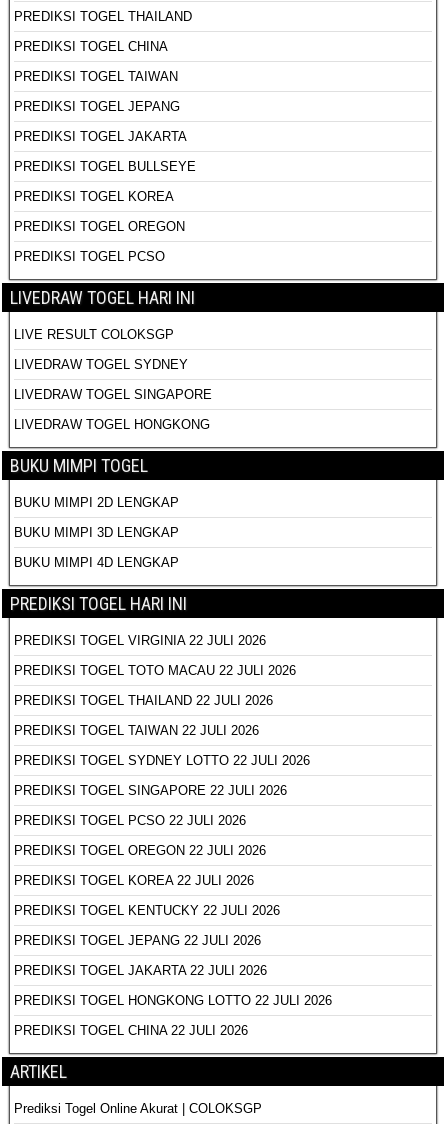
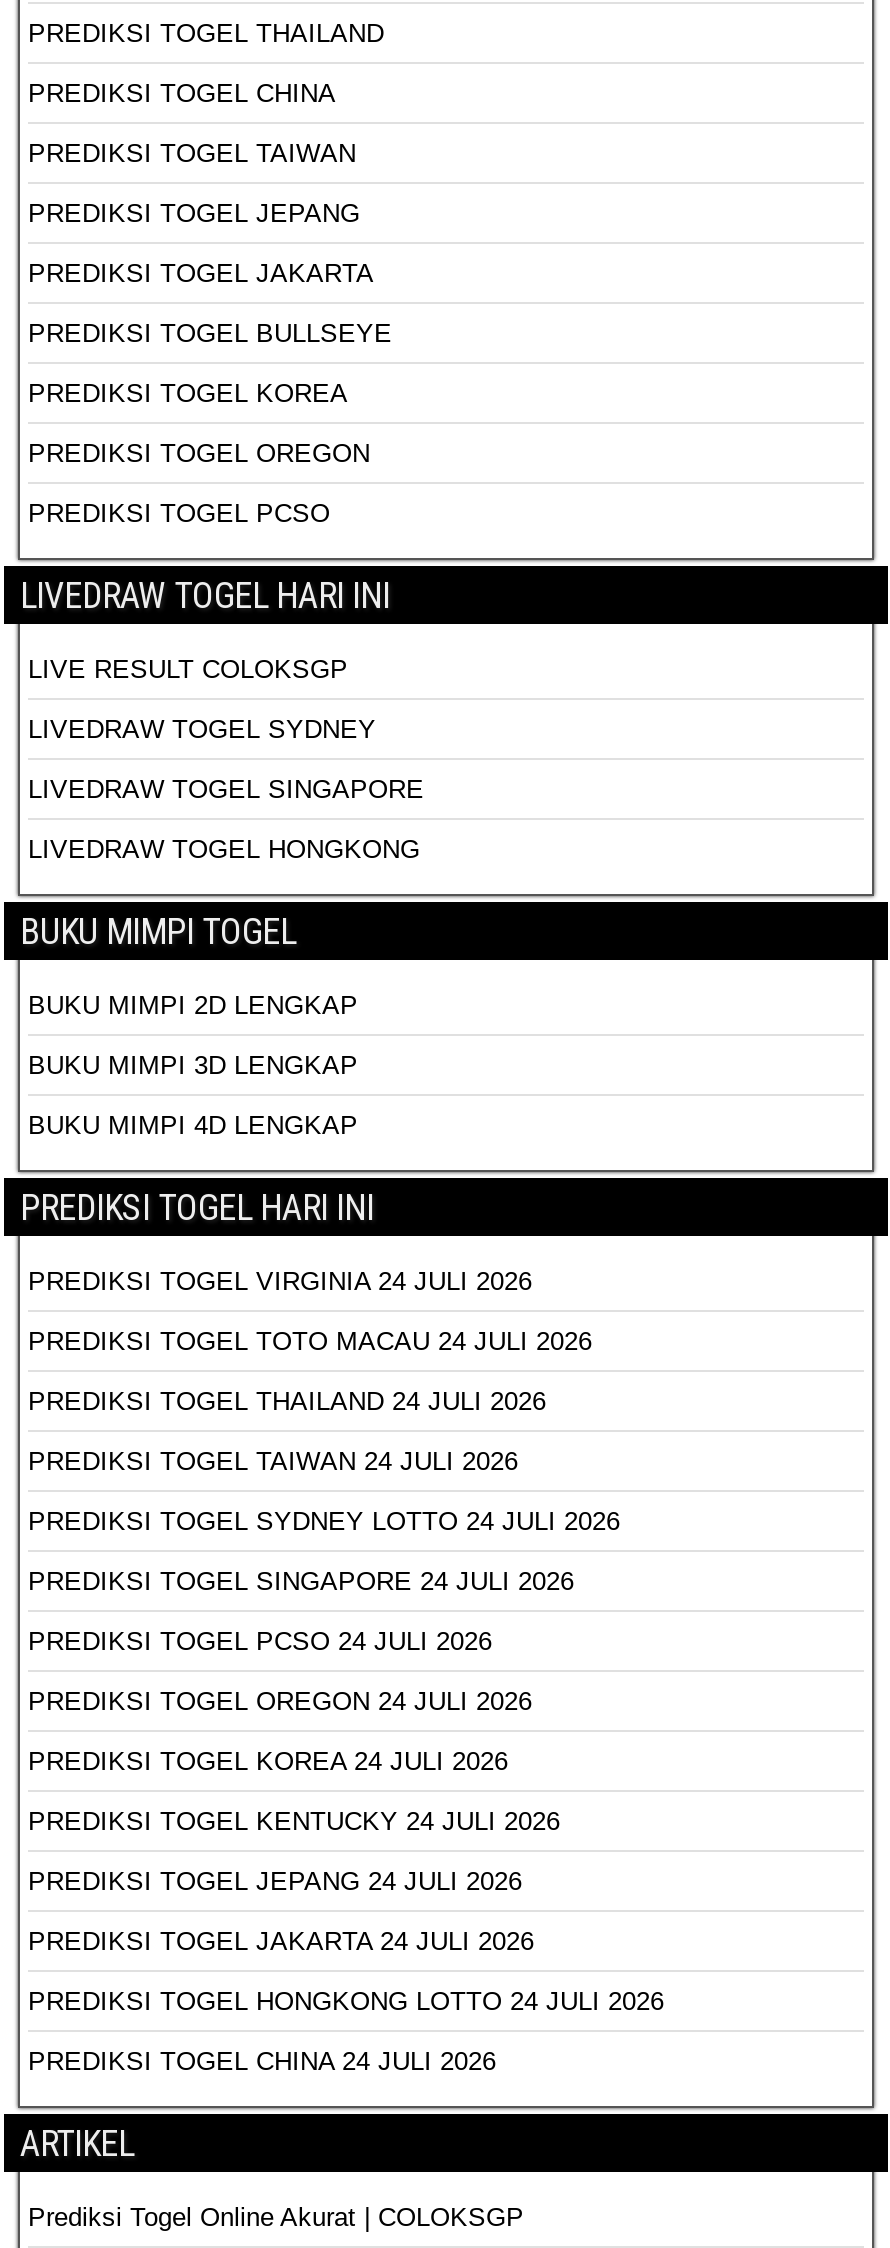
[14,633,266,648] PREDIKSI TOGEL VIRGINIA 22 JULI 2026 -> [28,1266,532,1296] PREDIKSI TOGEL VIRGINIA 24 JULI 2026
[14,663,296,678] PREDIKSI TOGEL TOTO MACAU 22 JULI 2026 -> [28,1326,592,1356] PREDIKSI TOGEL TOTO MACAU 24 JULI 2026
[14,693,273,708] PREDIKSI TOGEL THAILAND 22 JULI 2026 -> [28,1386,546,1416] PREDIKSI TOGEL THAILAND 24 JULI 2026
[14,723,259,738] PREDIKSI TOGEL TAIWAN 22 JULI 2026 -> [28,1446,518,1476] PREDIKSI TOGEL TAIWAN 24 JULI 2026
[14,753,310,768] PREDIKSI TOGEL SYDNEY LOTTO 22 JULI 2026 -> [28,1506,620,1536] PREDIKSI TOGEL SYDNEY LOTTO 24 JULI 2026
[14,783,287,798] PREDIKSI TOGEL SINGAPORE 22 JULI 2026 -> [28,1566,574,1596] PREDIKSI TOGEL SINGAPORE 24 JULI 2026
[14,813,246,828] PREDIKSI TOGEL PCSO 22 JULI 2026 -> [28,1626,492,1656] PREDIKSI TOGEL PCSO 24 JULI 2026
[14,843,266,858] PREDIKSI TOGEL OREGON 22 JULI 2026 -> [28,1686,532,1716] PREDIKSI TOGEL OREGON 24 JULI 2026
[14,873,254,888] PREDIKSI TOGEL KOREA 22 JULI 2026 -> [28,1746,508,1776] PREDIKSI TOGEL KOREA 24 JULI 2026
[14,903,280,918] PREDIKSI TOGEL KENTUCKY 22 JULI 2026 -> [28,1806,560,1836] PREDIKSI TOGEL KENTUCKY 24 JULI 2026
[14,933,261,948] PREDIKSI TOGEL JEPANG 22 JULI 2026 -> [28,1866,522,1896] PREDIKSI TOGEL JEPANG 24 JULI 2026
[14,963,267,978] PREDIKSI TOGEL JAKARTA 22 JULI 2026 -> [28,1926,534,1956] PREDIKSI TOGEL JAKARTA 24 JULI 2026
[14,993,332,1008] PREDIKSI TOGEL HONGKONG LOTTO 22 JULI 2026 -> [28,1986,664,2016] PREDIKSI TOGEL HONGKONG LOTTO 24 JULI 2026
[14,1023,248,1038] PREDIKSI TOGEL CHINA 22 JULI 2026 -> [28,2046,496,2076] PREDIKSI TOGEL CHINA 24 JULI 2026

